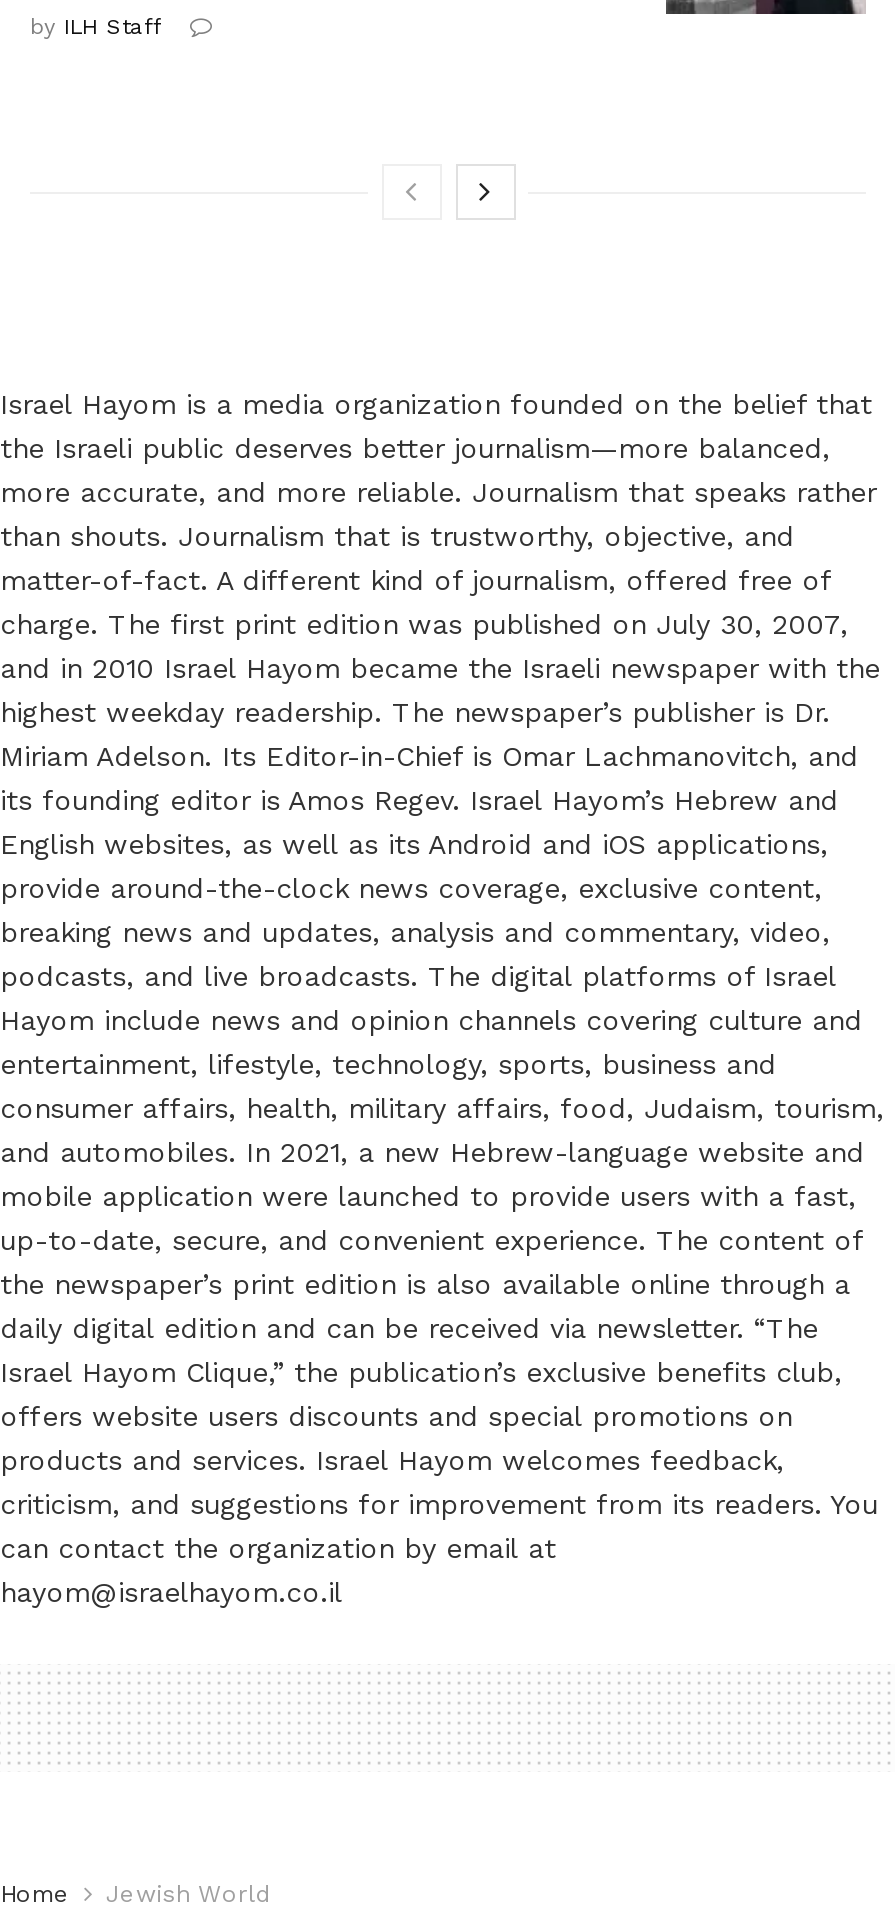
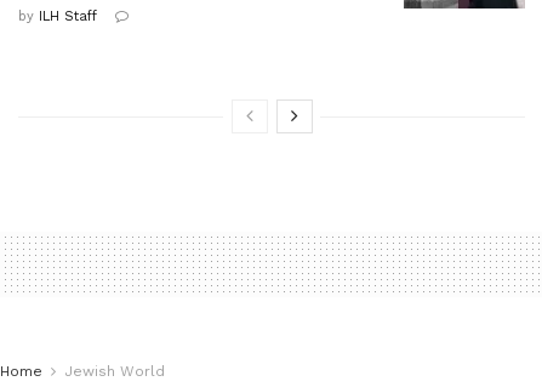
[0,389,884,1609] Israel Hayom is a media organization founded on the belief that | the Israeli public deserves better journalism—more balanced, | more accurate, and more reliable. Journalism that speaks rather | than shouts. Journalism that is trustworthy, objective, and | matter-of-fact. A different kind of journalism, offered free of | charge. The first print edition was published on July 30, 2007, | and in 2010 Israel Hayom became the Israeli newspaper with the | highest weekday readership. The newspaper’s publisher is Dr. | Miriam Adelson. Its Editor-in-Chief is Omar Lachmanovitch, and | its founding editor is Amos Regev. Israel Hayom’s Hebrew and | English websites, as well as its Android and iOS applications, | provide around-the-clock news coverage, exclusive content, | breaking news and updates, analysis and commentary, video, | podcasts, and live broadcasts. The digital platforms of Israel | Hayom include news and opinion channels covering culture and | entertainment, lifestyle, technology, sports, business and | consumer affairs, health, military affairs, food, Judaism, tourism, | and automobiles. In 2021, a new Hebrew-language website and | mobile application were launched to provide users with a fast, | up-to-date, secure, and convenient experience. The content of | the newspaper’s print edition is also available online through a | daily digital edition and can be received via newsletter. “The | Israel Hayom Clique,” the publication’s exclusive benefits club, | offers website users discounts and special promotions on | products and services. Israel Hayom welcomes feedback, | criticism, and suggestions for improvement from its readers. You | can contact the organization by email at | hayom@israelhayom.co.il -> none

